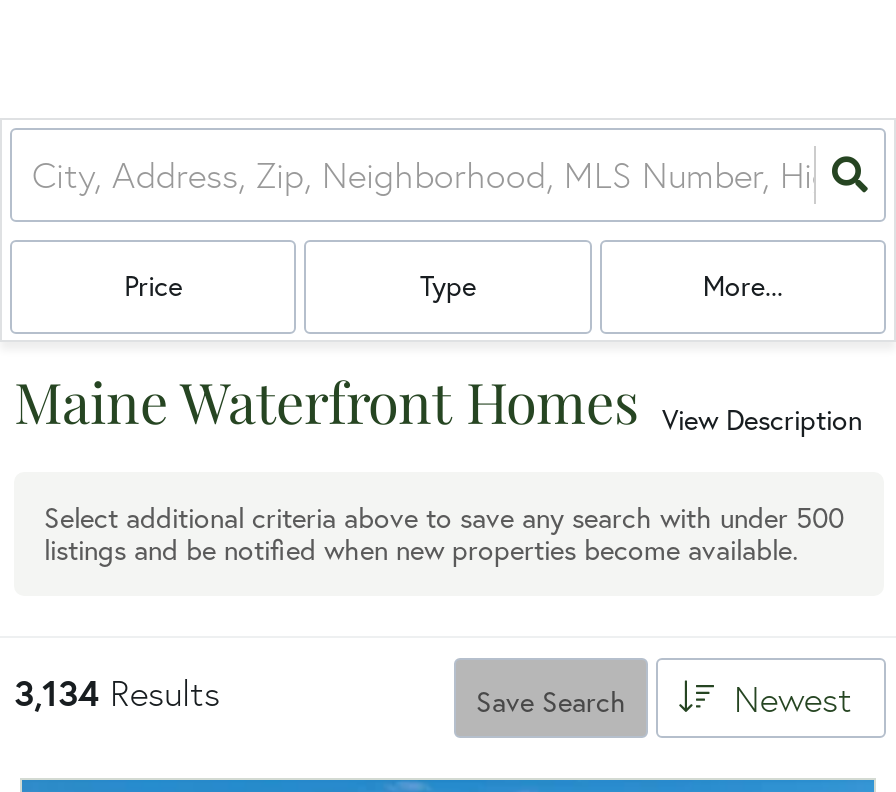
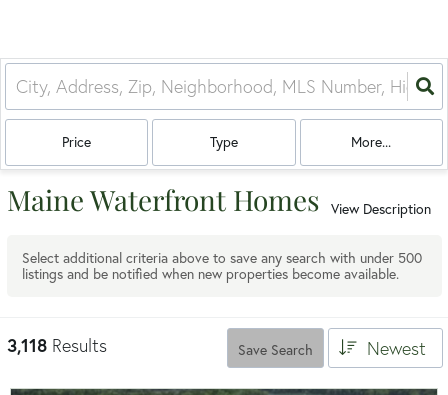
[14,668,220,716] 3,134 Results -> [7,333,107,357] 3,118 Results

